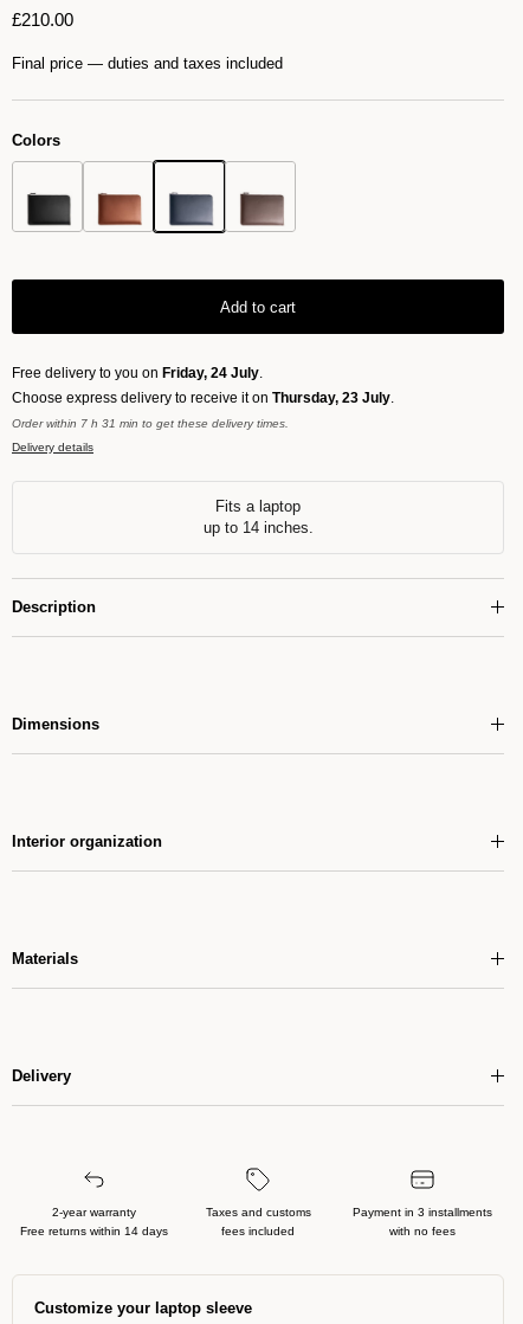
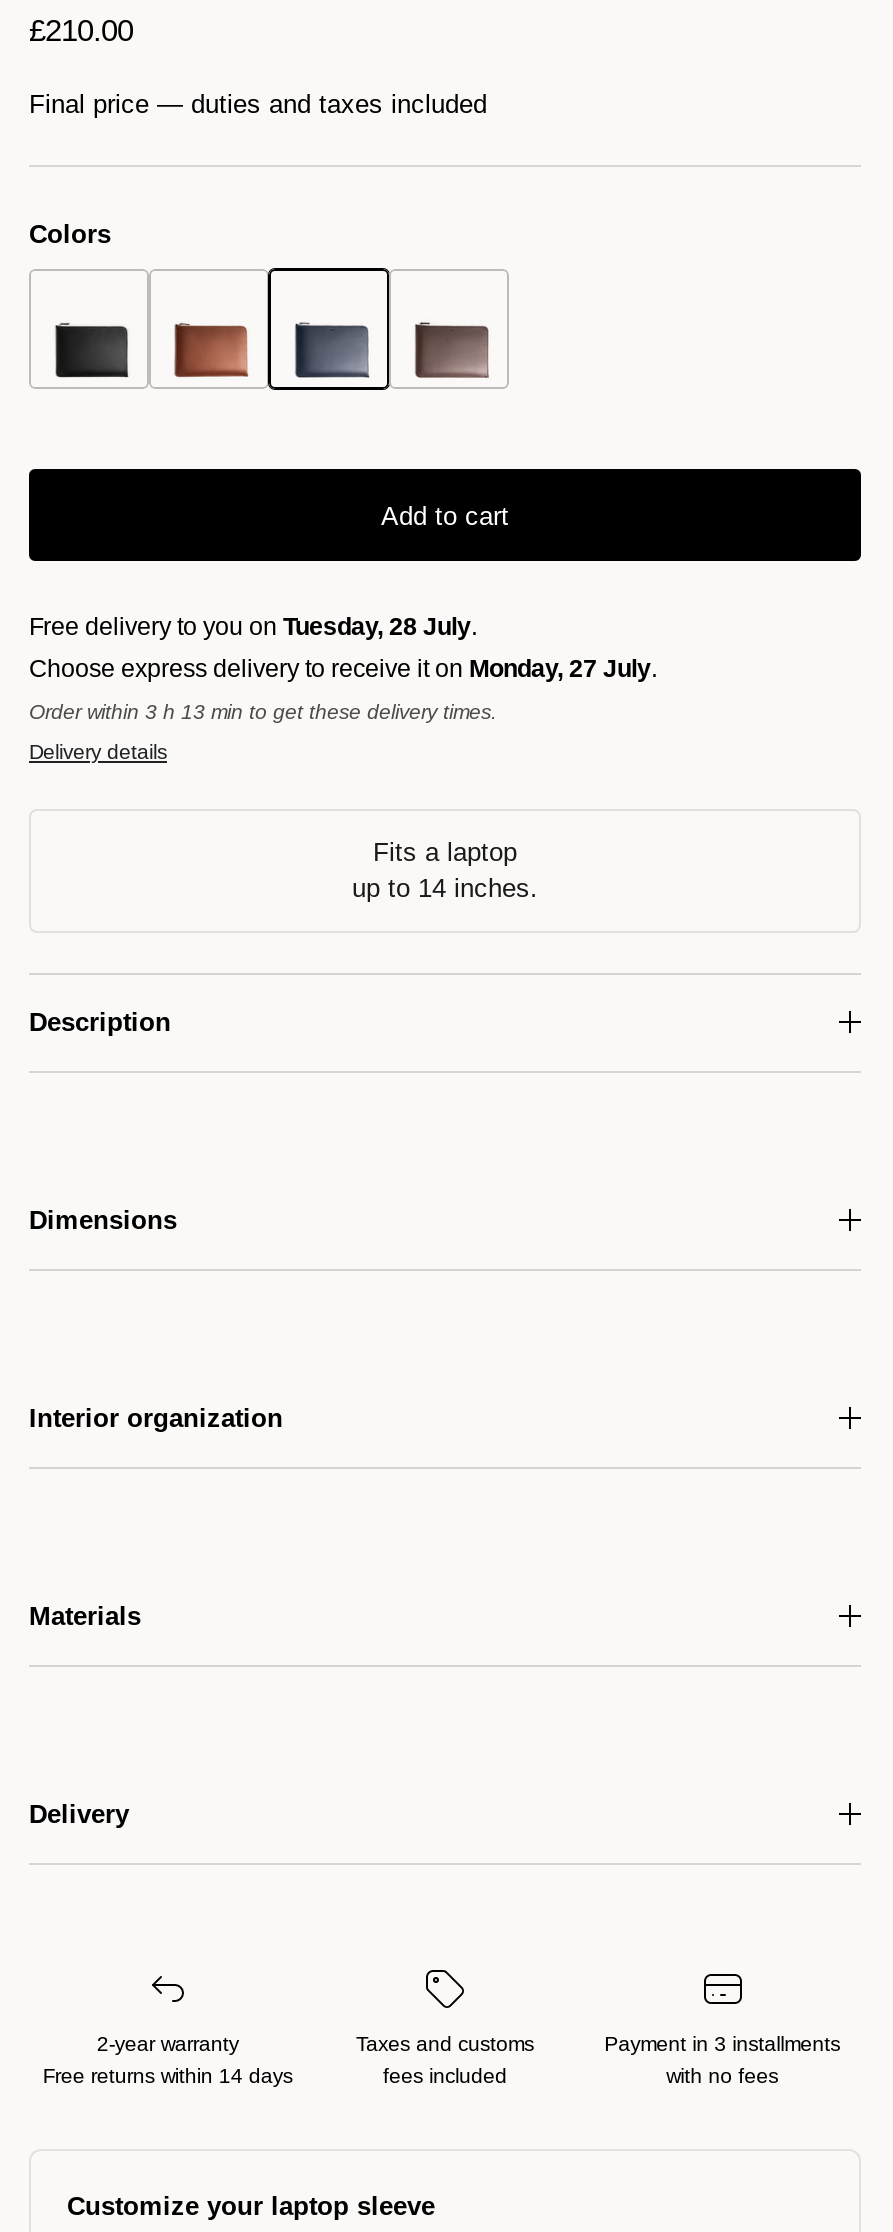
[12,365,263,382] Free delivery to you on Friday, 24 July. -> [29,614,477,642] Free delivery to you on Tuesday, 28 July.
[12,390,394,407] Choose express delivery to receive it on Thursday, 23 July. -> [29,656,657,684] Choose express delivery to receive it on Monday, 27 July.
[12,417,289,430] Order within 7 h 31 min to get these delivery times. -> [29,702,497,724] Order within 3 h 13 min to get these delivery times.

